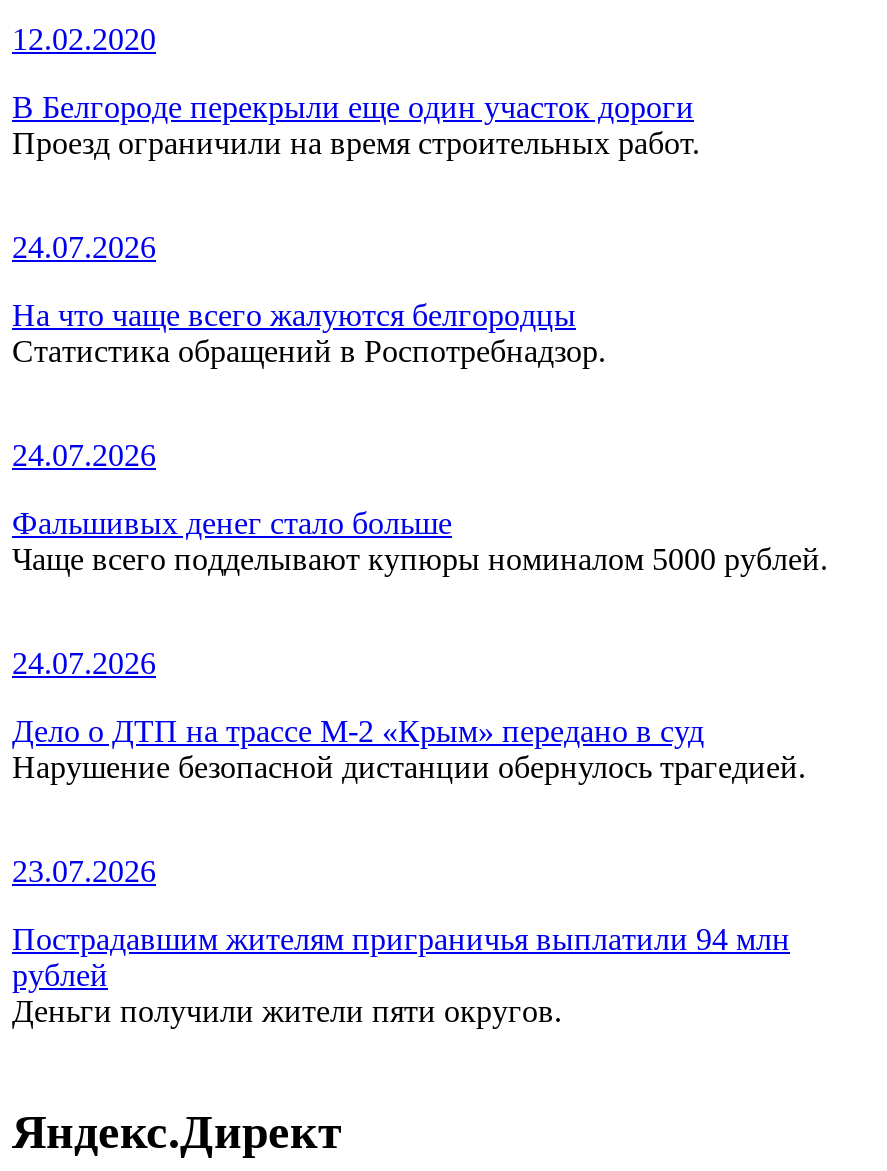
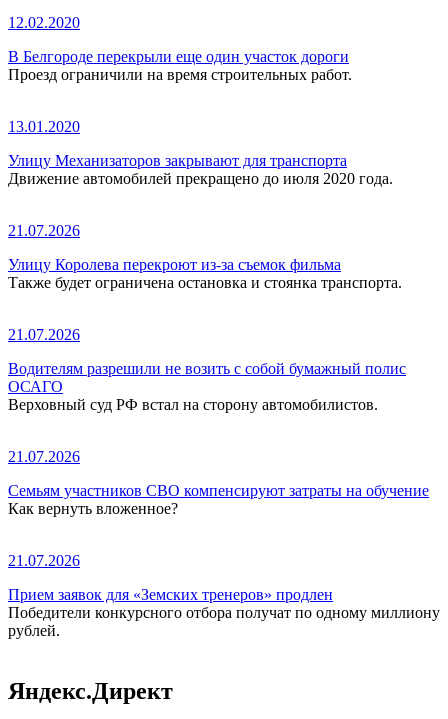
[12,229,828,1027] 24.07.2026 | На что чаще всего жалуются белгородцы | Статистика обращений в Роспотребнадзор. | 24.07.2026 | Фальшивых денег стало больше | Чаще всего подделывают купюры номиналом 5000 рублей. | 24.07.2026 | Дело о ДТП на трассе М-2 «Крым» передано в суд | Нарушение безопасной дистанции обернулось трагедией. | 23.07.2026 | Пострадавшим жителям приграничья выплатили 94 млн | рублей | Деньги получили жители пяти округов. -> [8,118,440,639] 13.01.2020 | Улицу Механизаторов закрывают для транспорта | Движение автомобилей прекращено до июля 2020 года. | 21.07.2026 | Улицу Королева перекроют из-за съемок фильма | Также будет ограничена остановка и стоянка транспорта. | 21.07.2026 | Водителям разрешили не возить с собой бумажный полис | ОСАГО | Верховный суд РФ встал на сторону автомобилистов. | 21.07.2026 | Семьям участников СВО компенсируют затраты на обучение | Как вернуть вложенное? | 21.07.2026 | Прием заявок для «Земских тренеров» продлен | Победители конкурсного отбора получат по одному миллиону | рублей.

